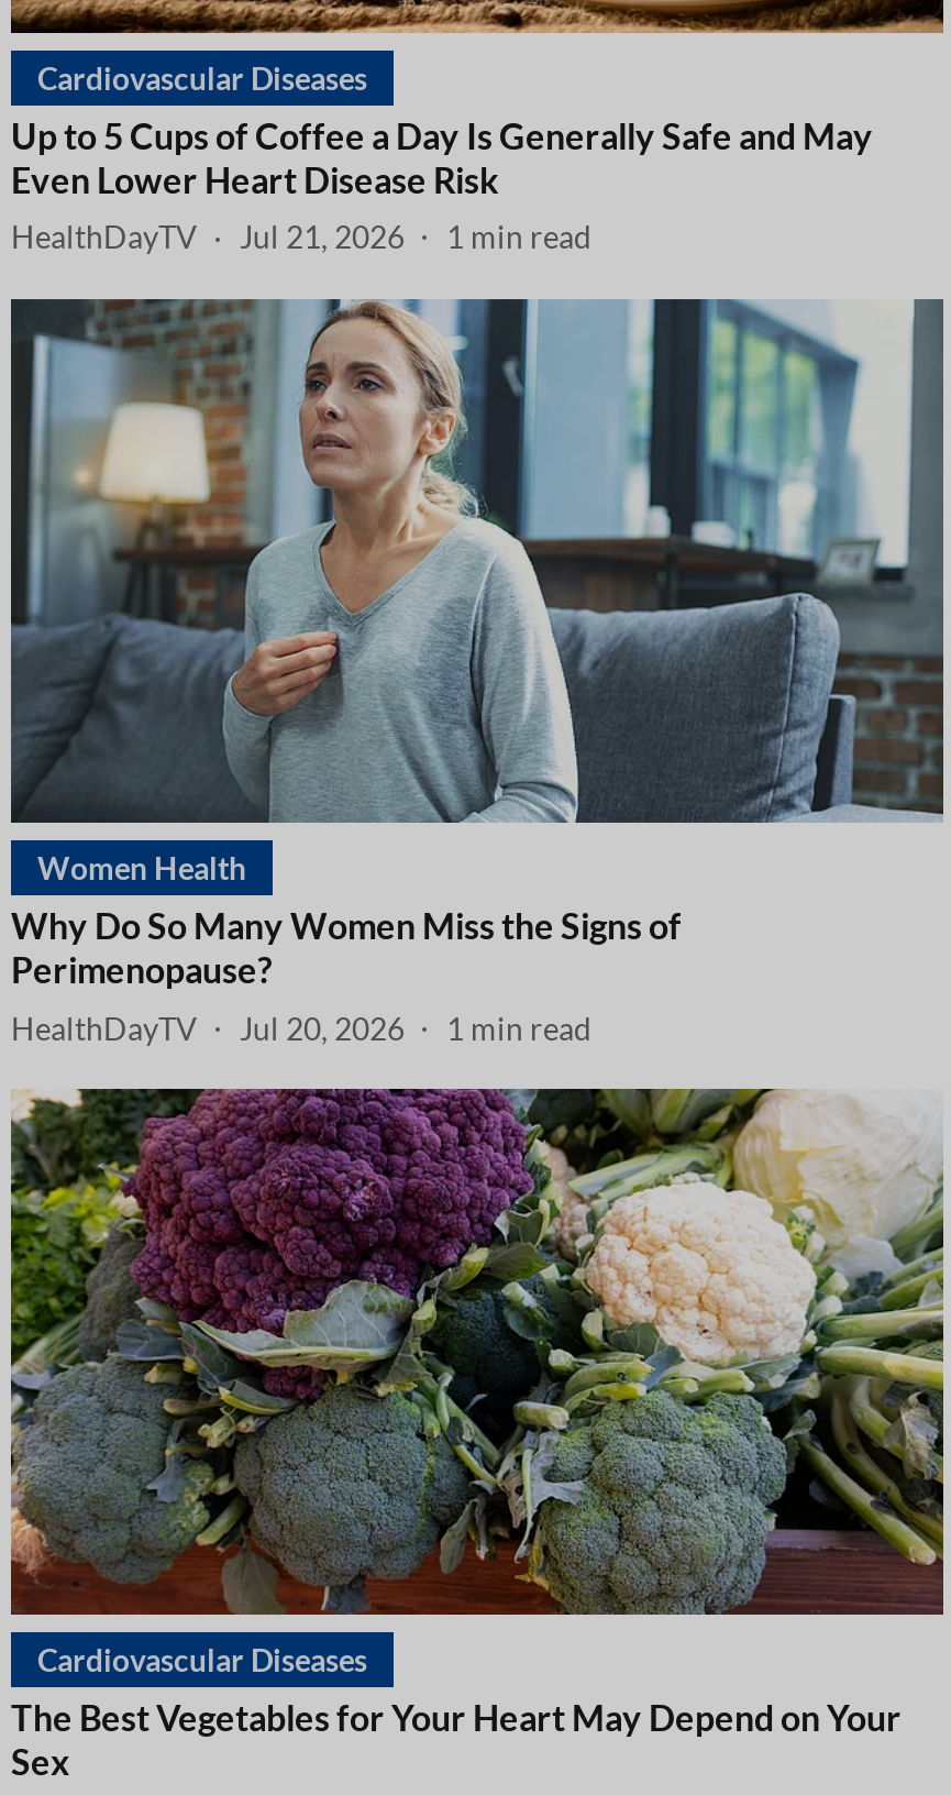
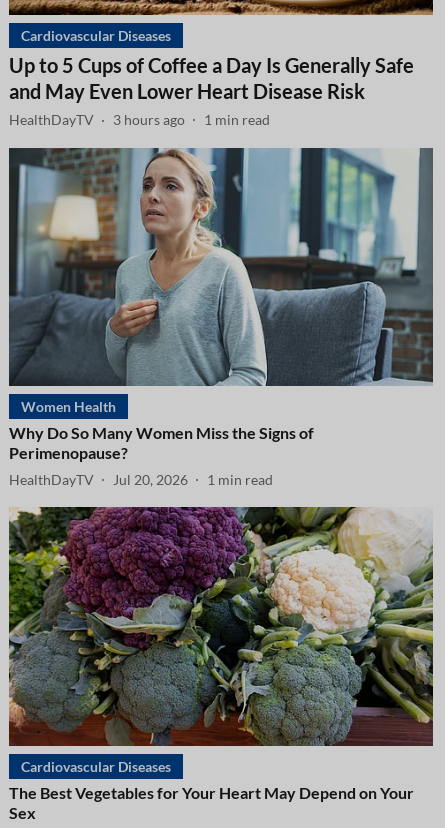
[11,218,591,255] HealthDayTV Jul 21, 2026 1 min read -> [9,111,270,128] HealthDayTV 3 hours ago 1 min read

